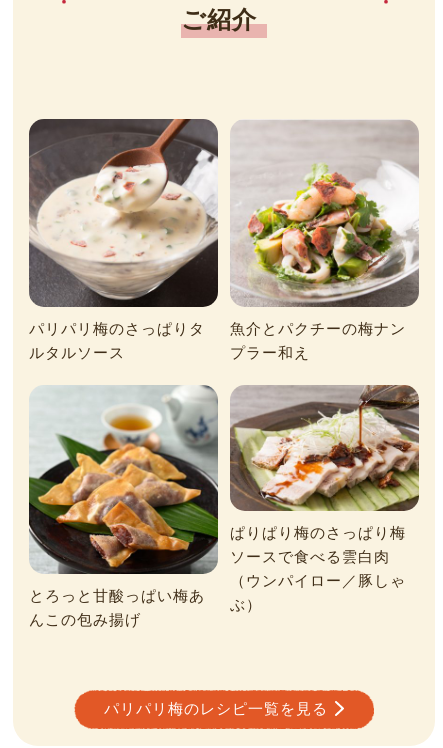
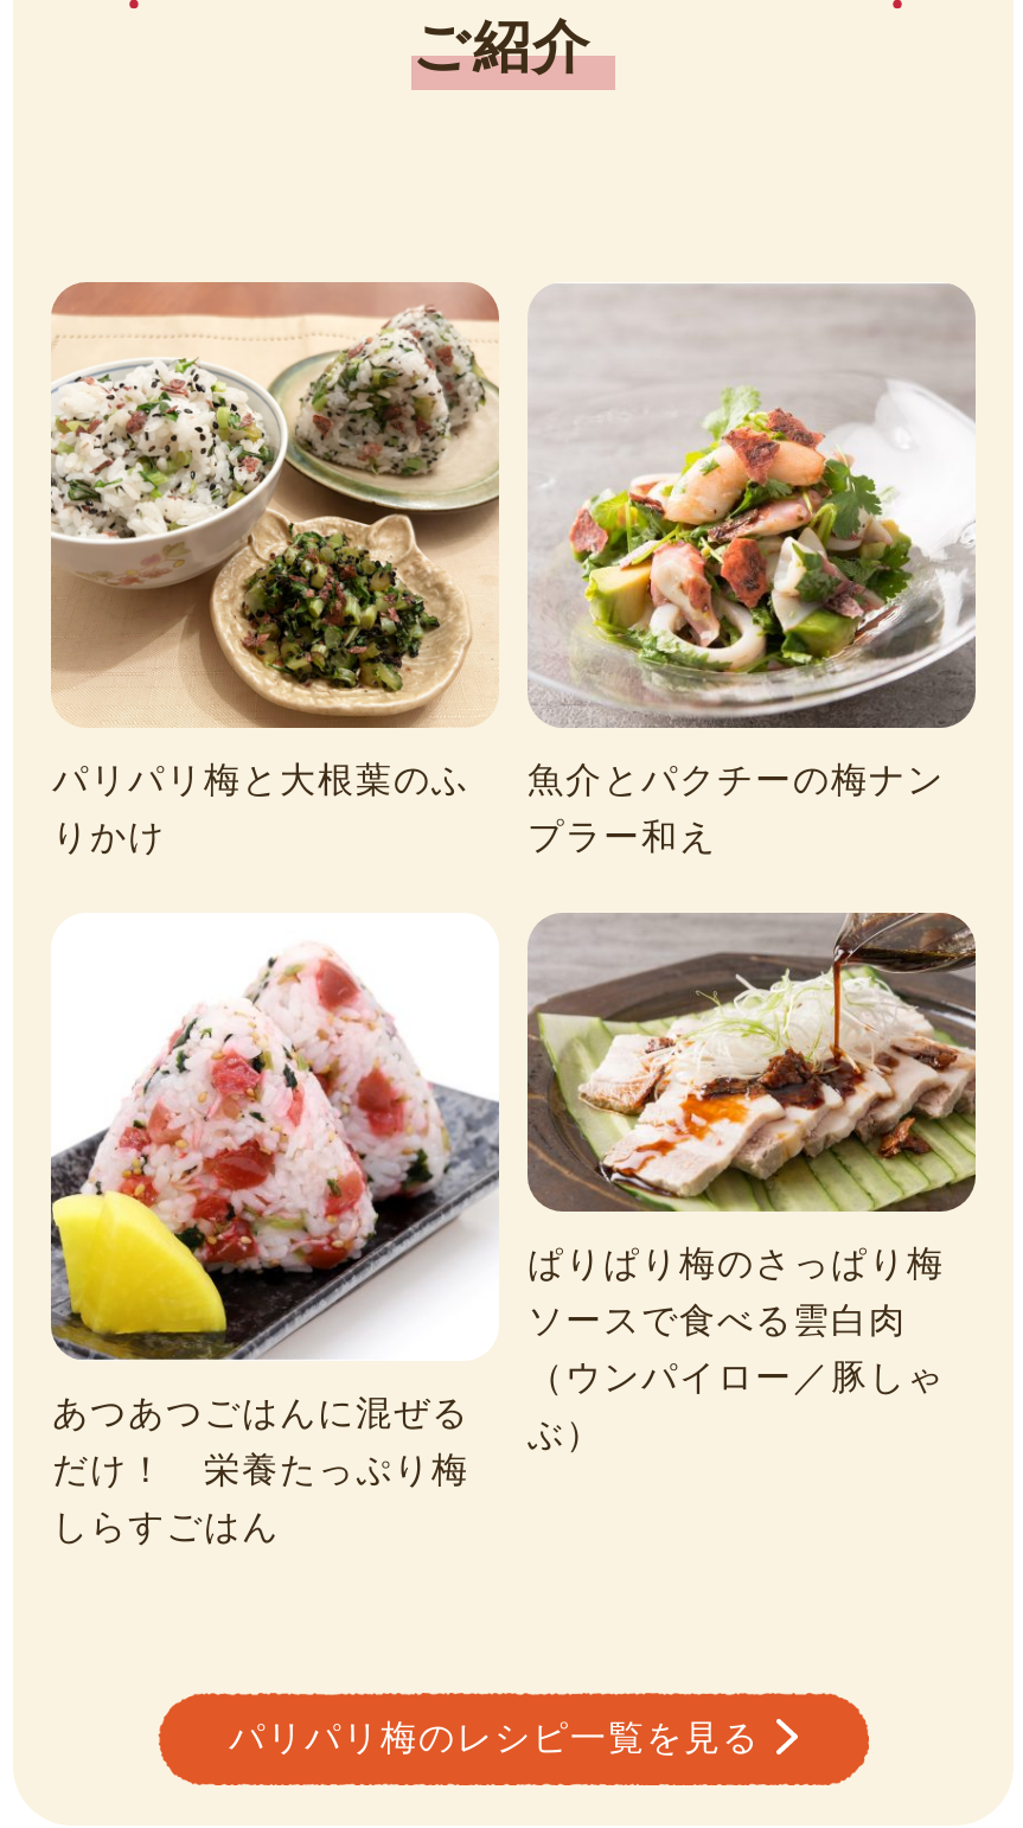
[28,118,219,361] [image] | パリパリ梅のさっぱりタ | ルタルソース -> [51,282,501,856] [image] | パリパリ梅と大根葉のふ | りかけ
[28,384,219,627] [image] | とろっと甘酸っぱい梅あ | んこの包み揚げ -> [49,913,499,1545] [image] | あつあつごはんに混ぜる | だけ！ 栄養たっぷり梅 | しらすごはん

